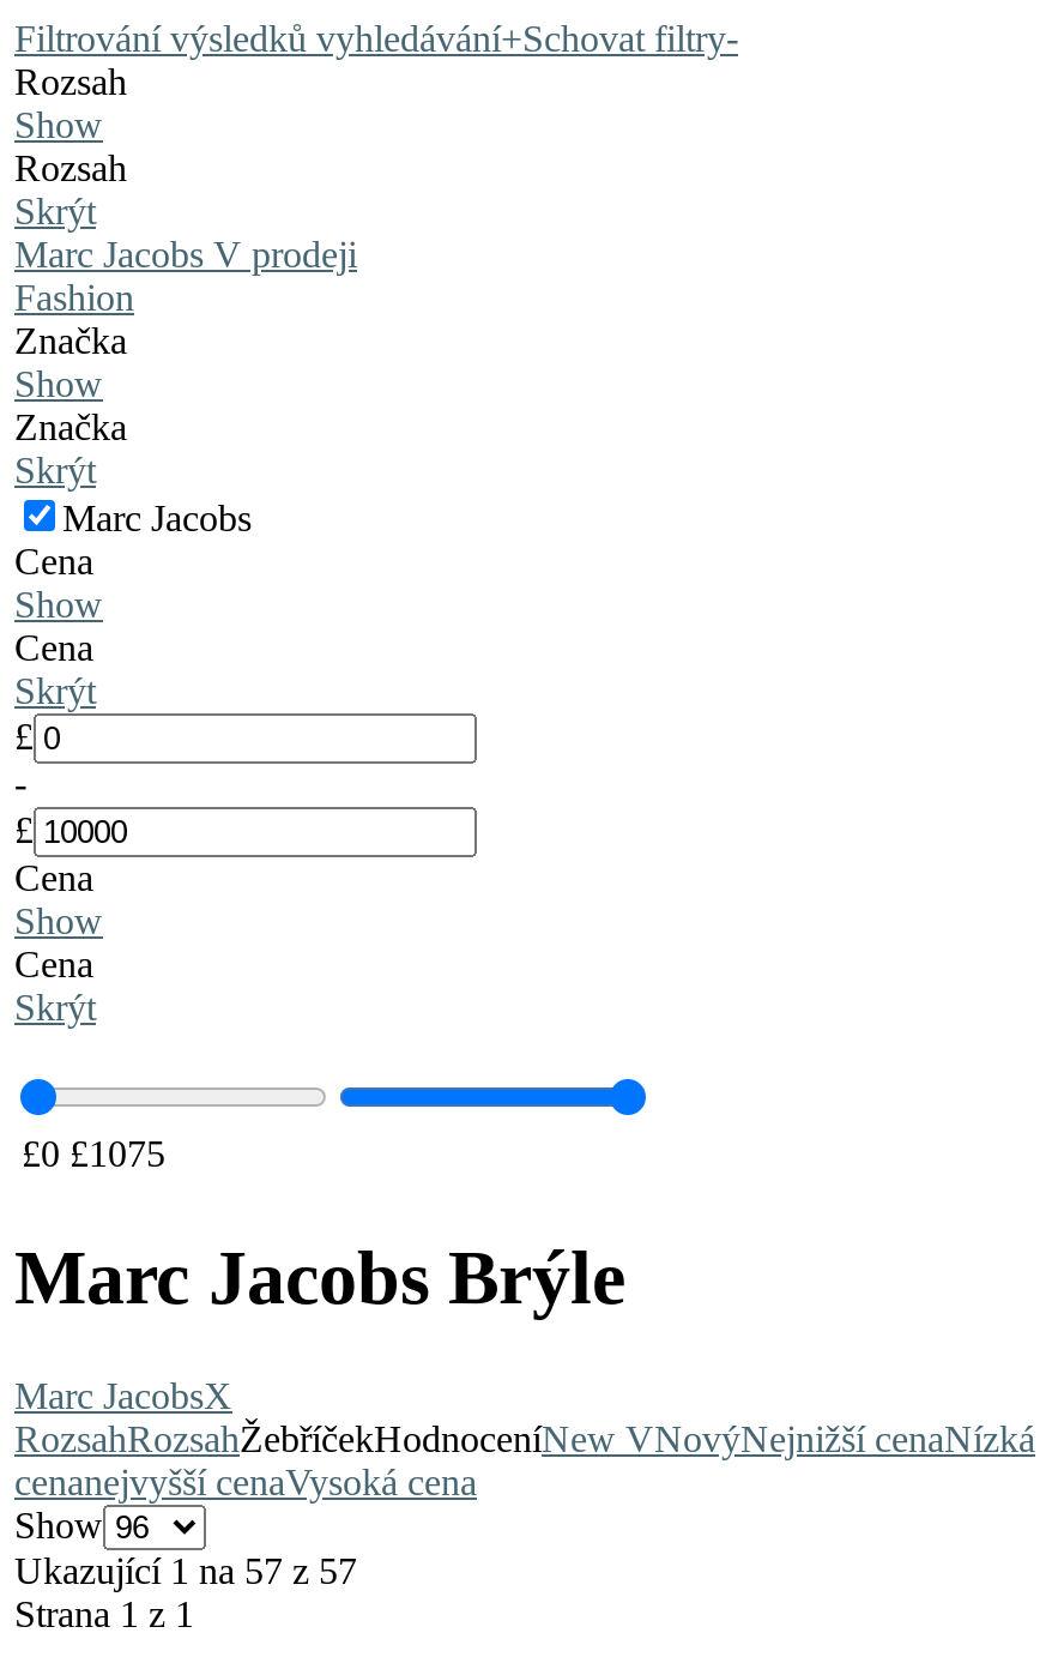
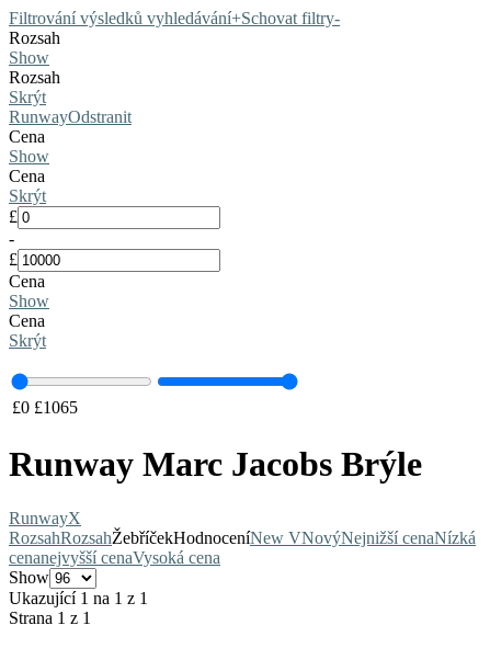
[14,234,357,538] Marc Jacobs V prodeji | Fashion | Značka | Show | Značka | Skrýt | Marc Jacobs -> [9,107,132,126] RunwayOdstranit
[22,1133,165,1174] £0 £1075 -> [12,398,78,417] £0 £1065
[14,1235,625,1321] Marc Jacobs Brýle -> [9,444,422,484] Runway Marc Jacobs Brýle
[14,1375,232,1416] Marc JacobsX -> [9,509,81,527] RunwayX
[14,1550,357,1591] Ukazující 1 na 57 z 57 -> [9,589,148,607] Ukazující 1 na 1 z 1

